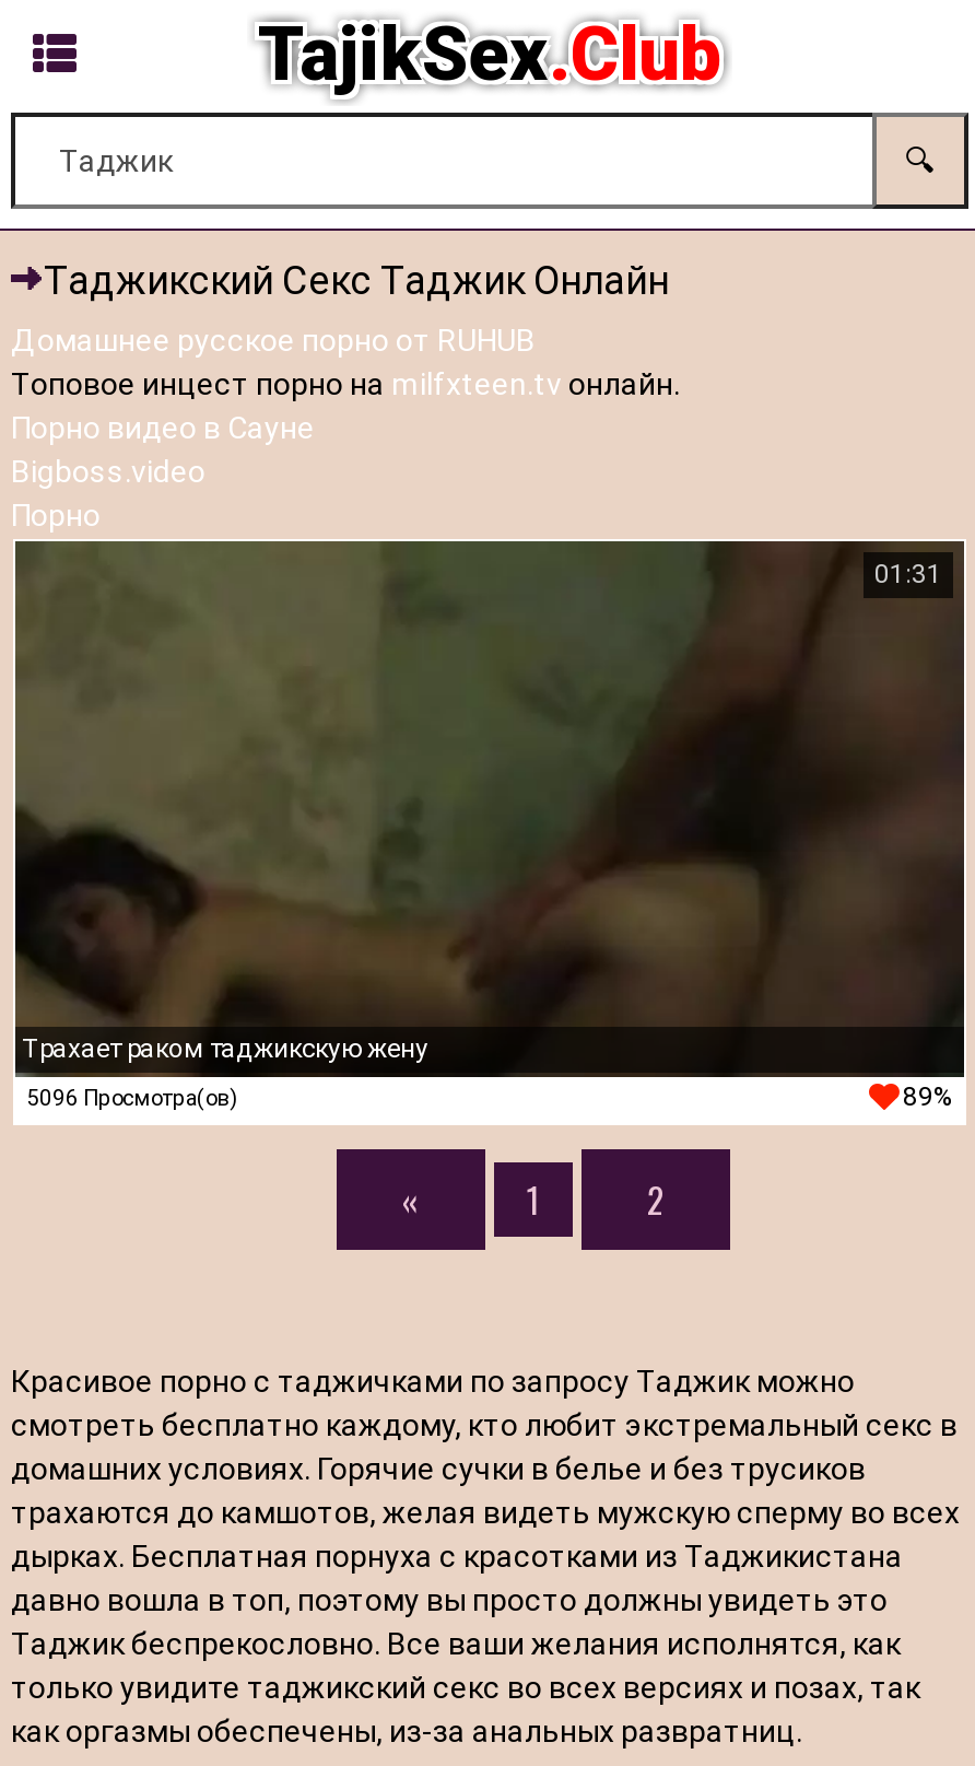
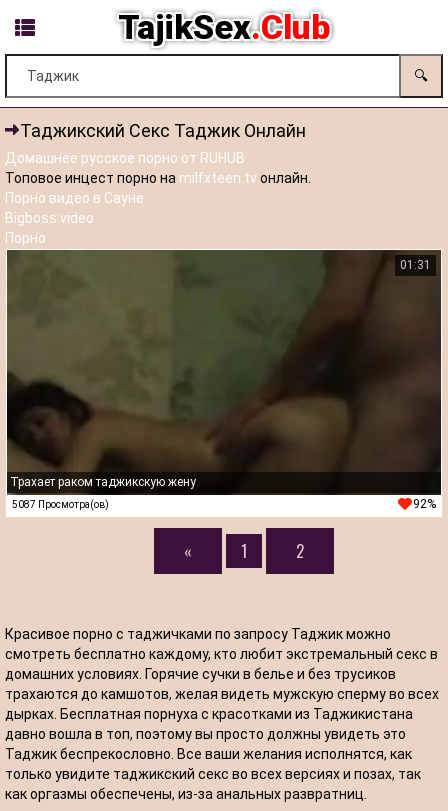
[26,1085,238,1109] 5096 Просмотра(ов) -> [12,498,109,509] 5087 Просмотра(ов)
[903,1081,953,1112] 89% -> [413,497,436,511] 92%

